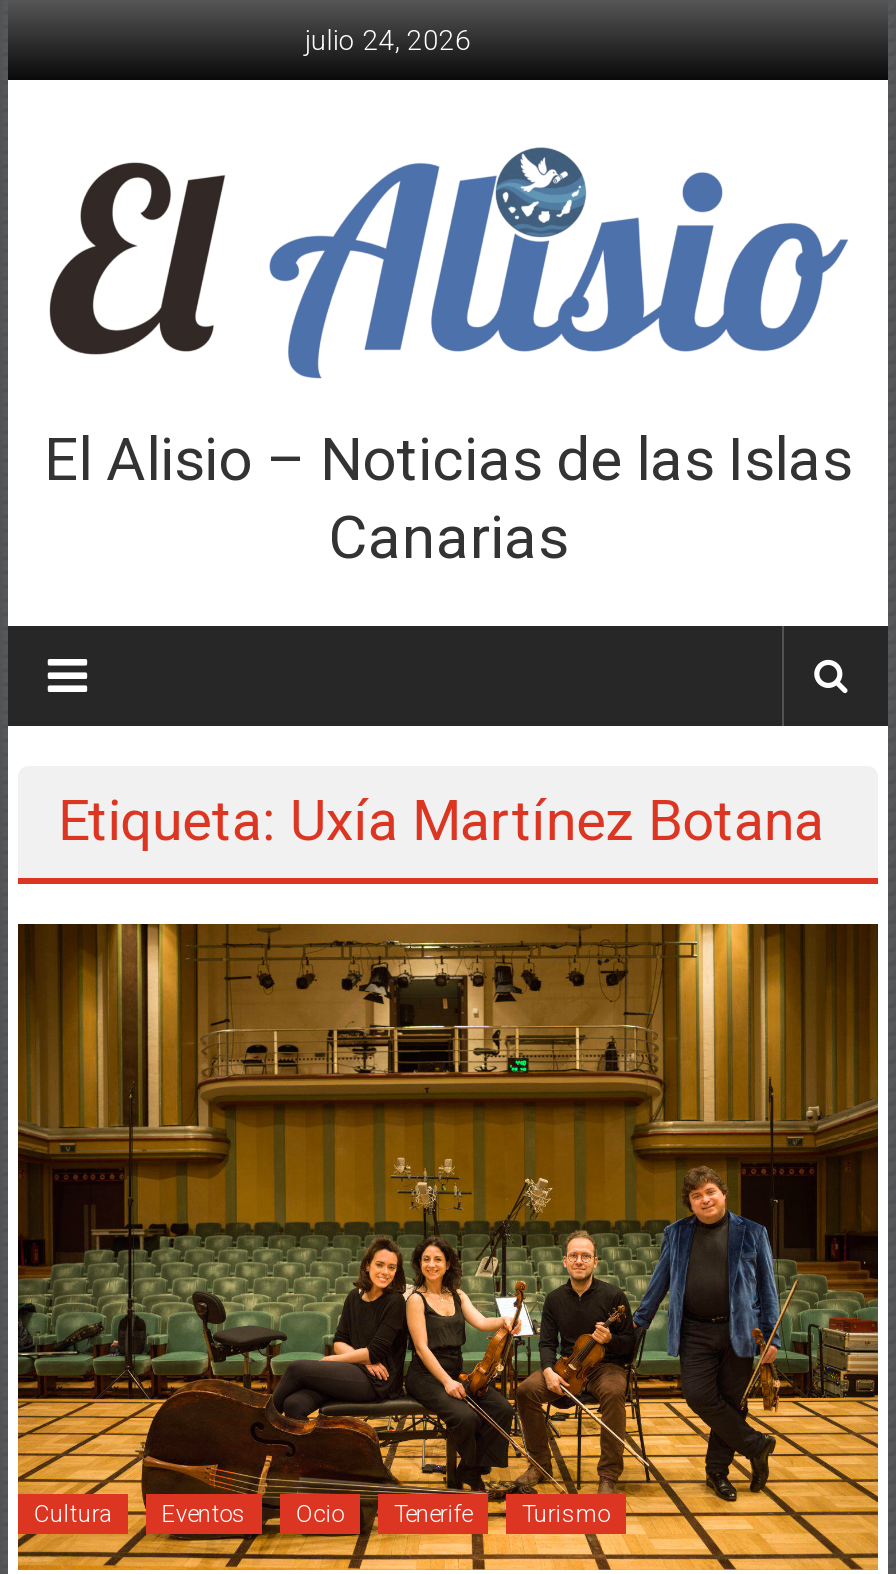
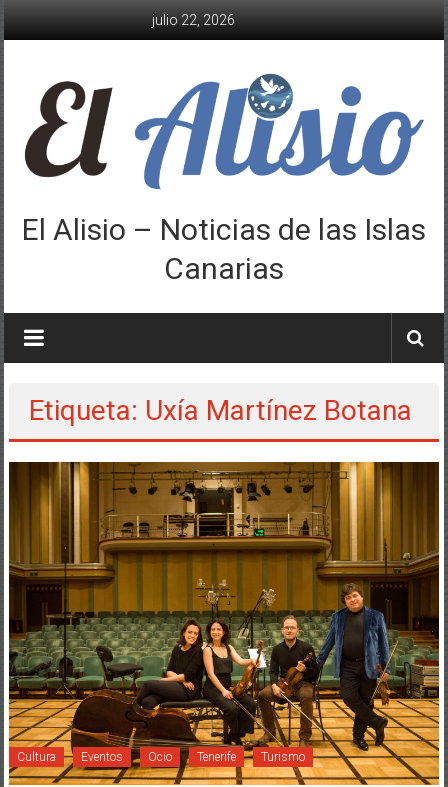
[305,24,471,56] julio 24, 2026 -> [152,12,235,28] julio 22, 2026

